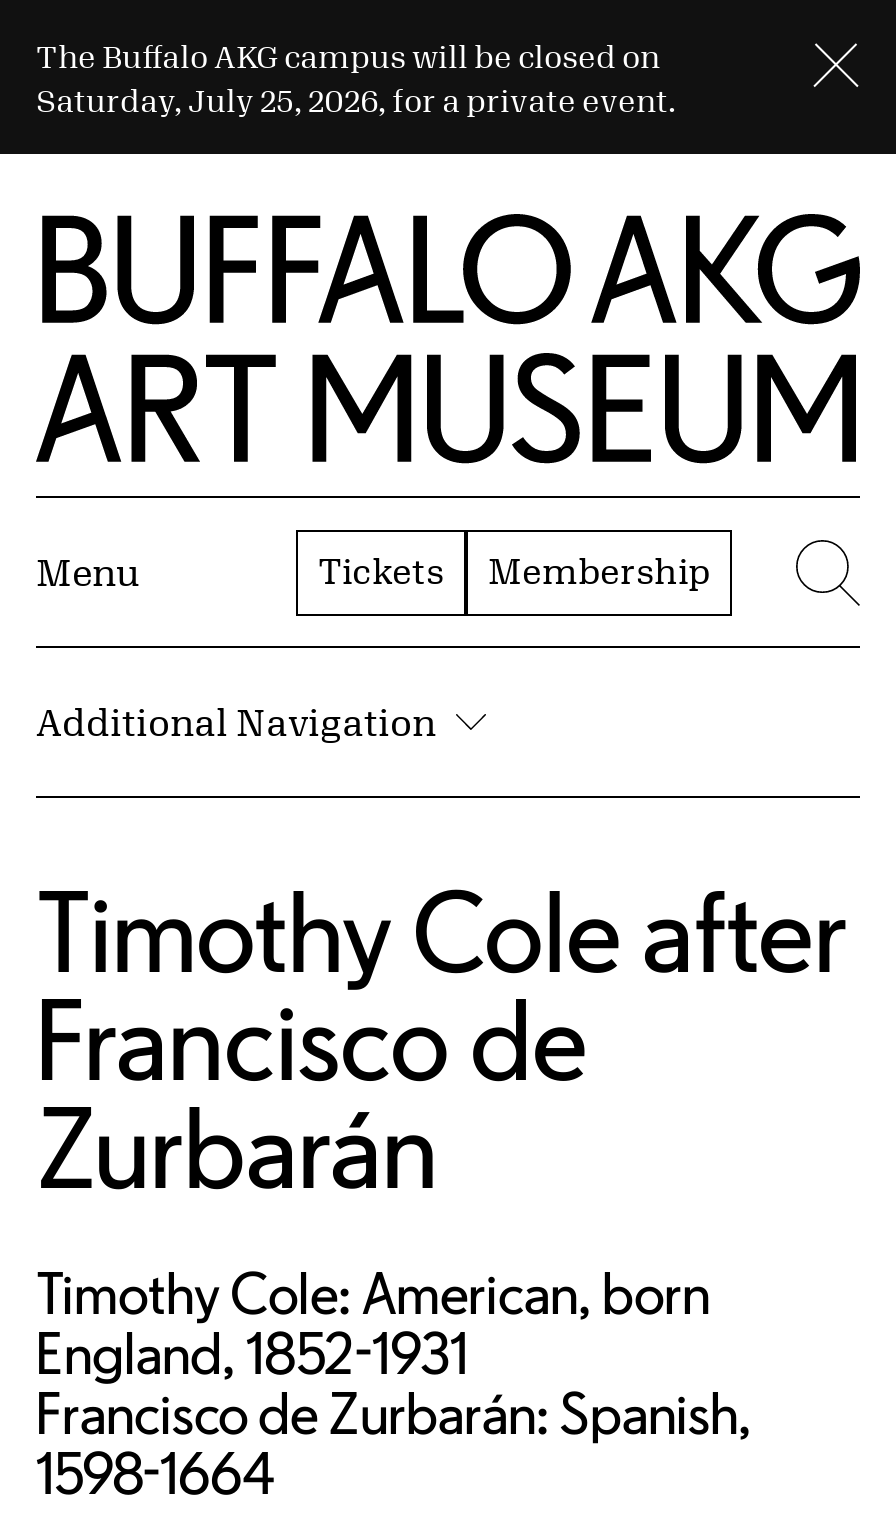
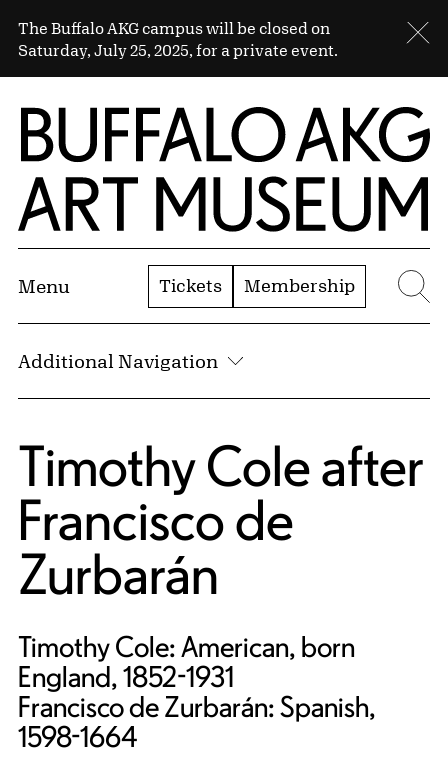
[36,82,676,118] Saturday, July 25, 2026, for a private event. -> [18,41,338,59] Saturday, July 25, 2025, for a private event.

